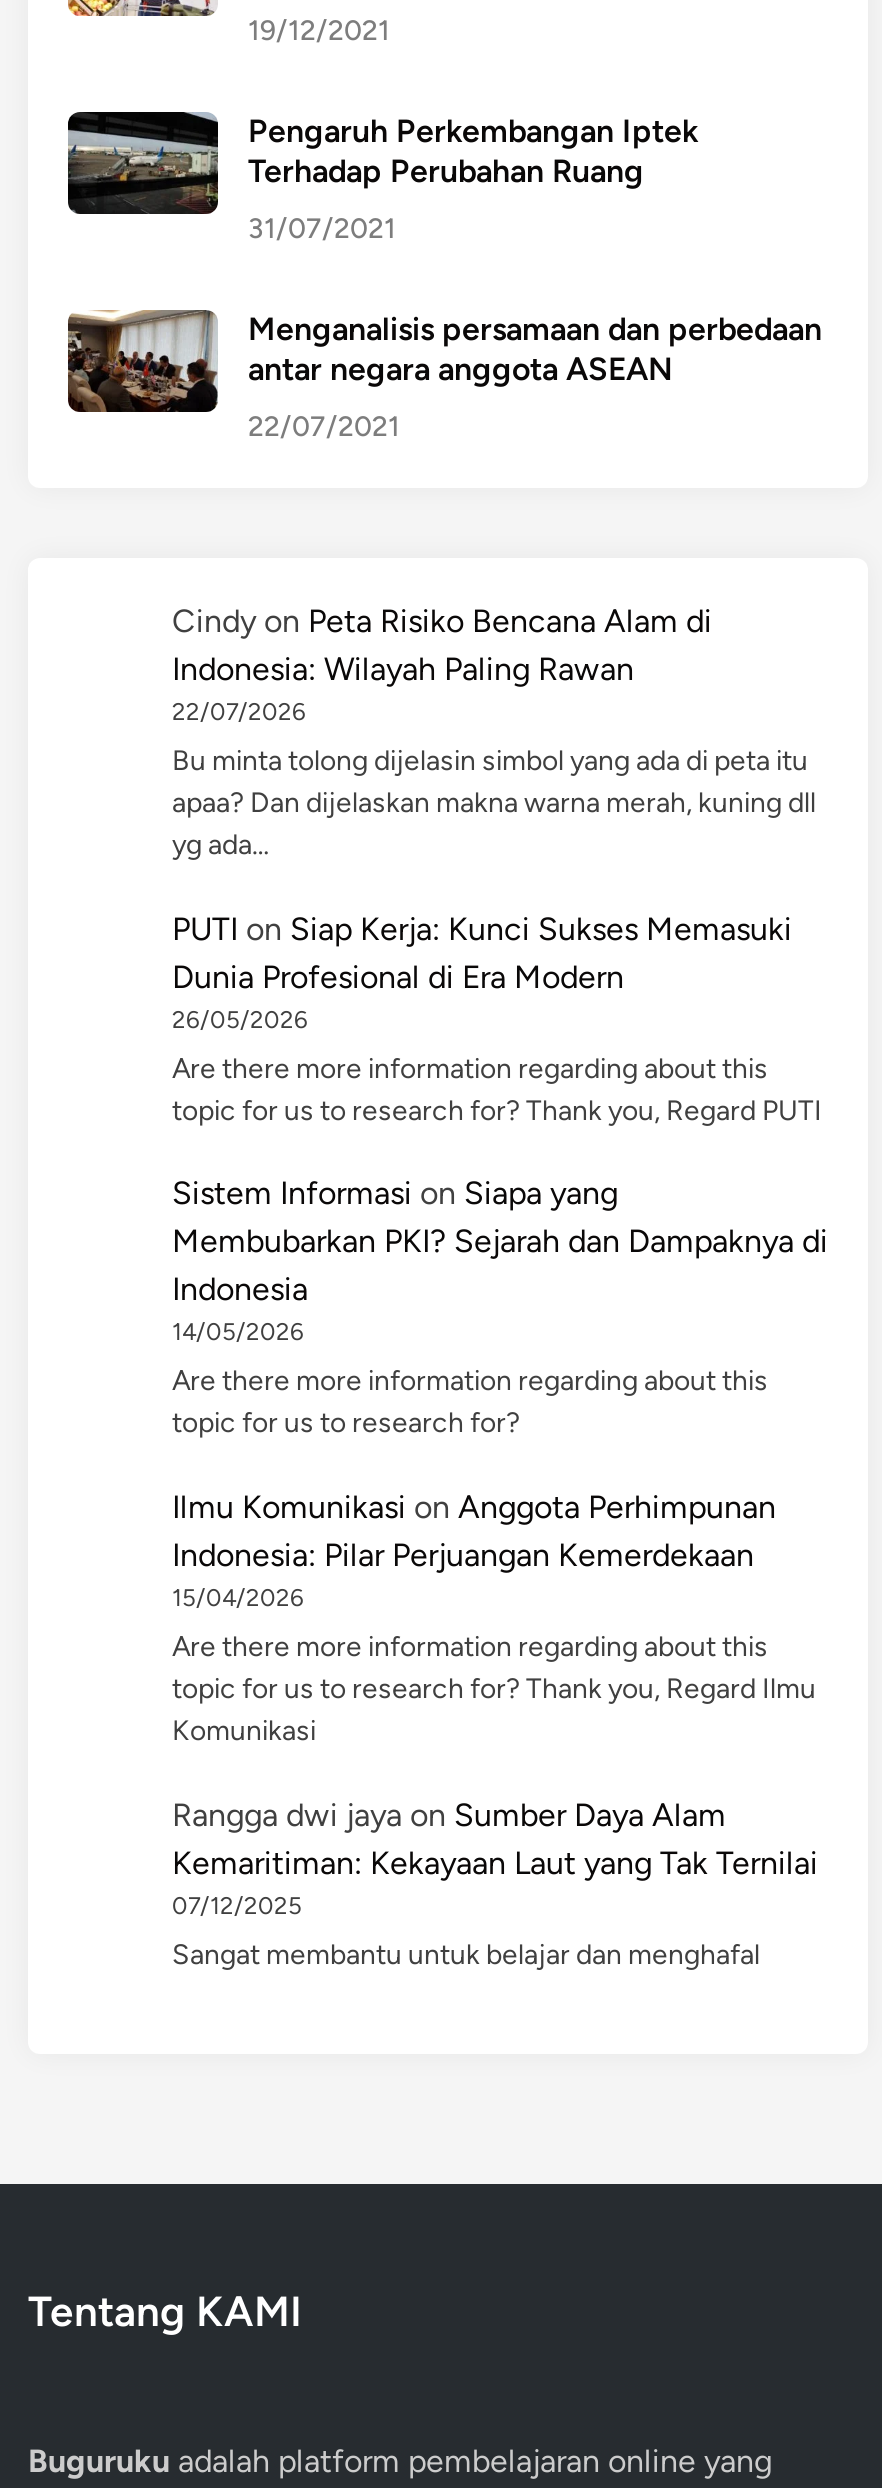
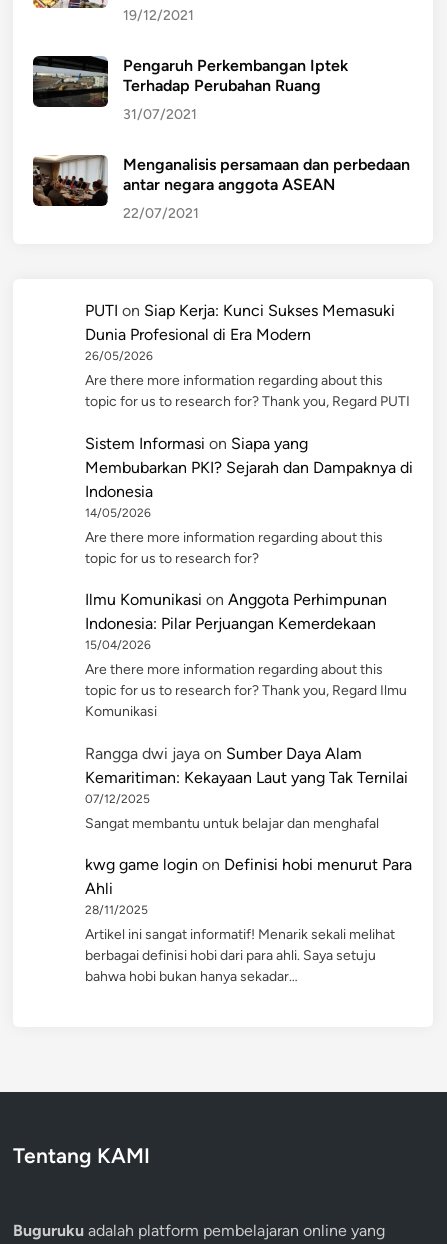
[172,602,816,862] Cindy on Peta Risiko Bencana Alam di | Indonesia: Wilayah Paling Rawan | 22/07/2026 | Bu minta tolong dijelasin simbol yang ada di peta itu | apaa? Dan dijelaskan makna warna merah, kuning dll | yg ada… -> none
moved [172,909,828,1971] -> [85,301,413,832]: PUTI on Siap Kerja: Kunci Sukses Memasuki | Dunia Profesional di Era Modern | 26/05/2026 | ... | 07/12/2025 | Sangat membantu untuk belajar dan menghafal
none -> [85,855,412,985] kwg game login on Definisi hobi menurut Para | Ahli | 28/11/2025 | Artikel ini sangat informatif! Menarik sekali melihat | berbagai definisi hobi dari para ahli. Saya setuju | bahwa hobi bukan hanya sekadar…

